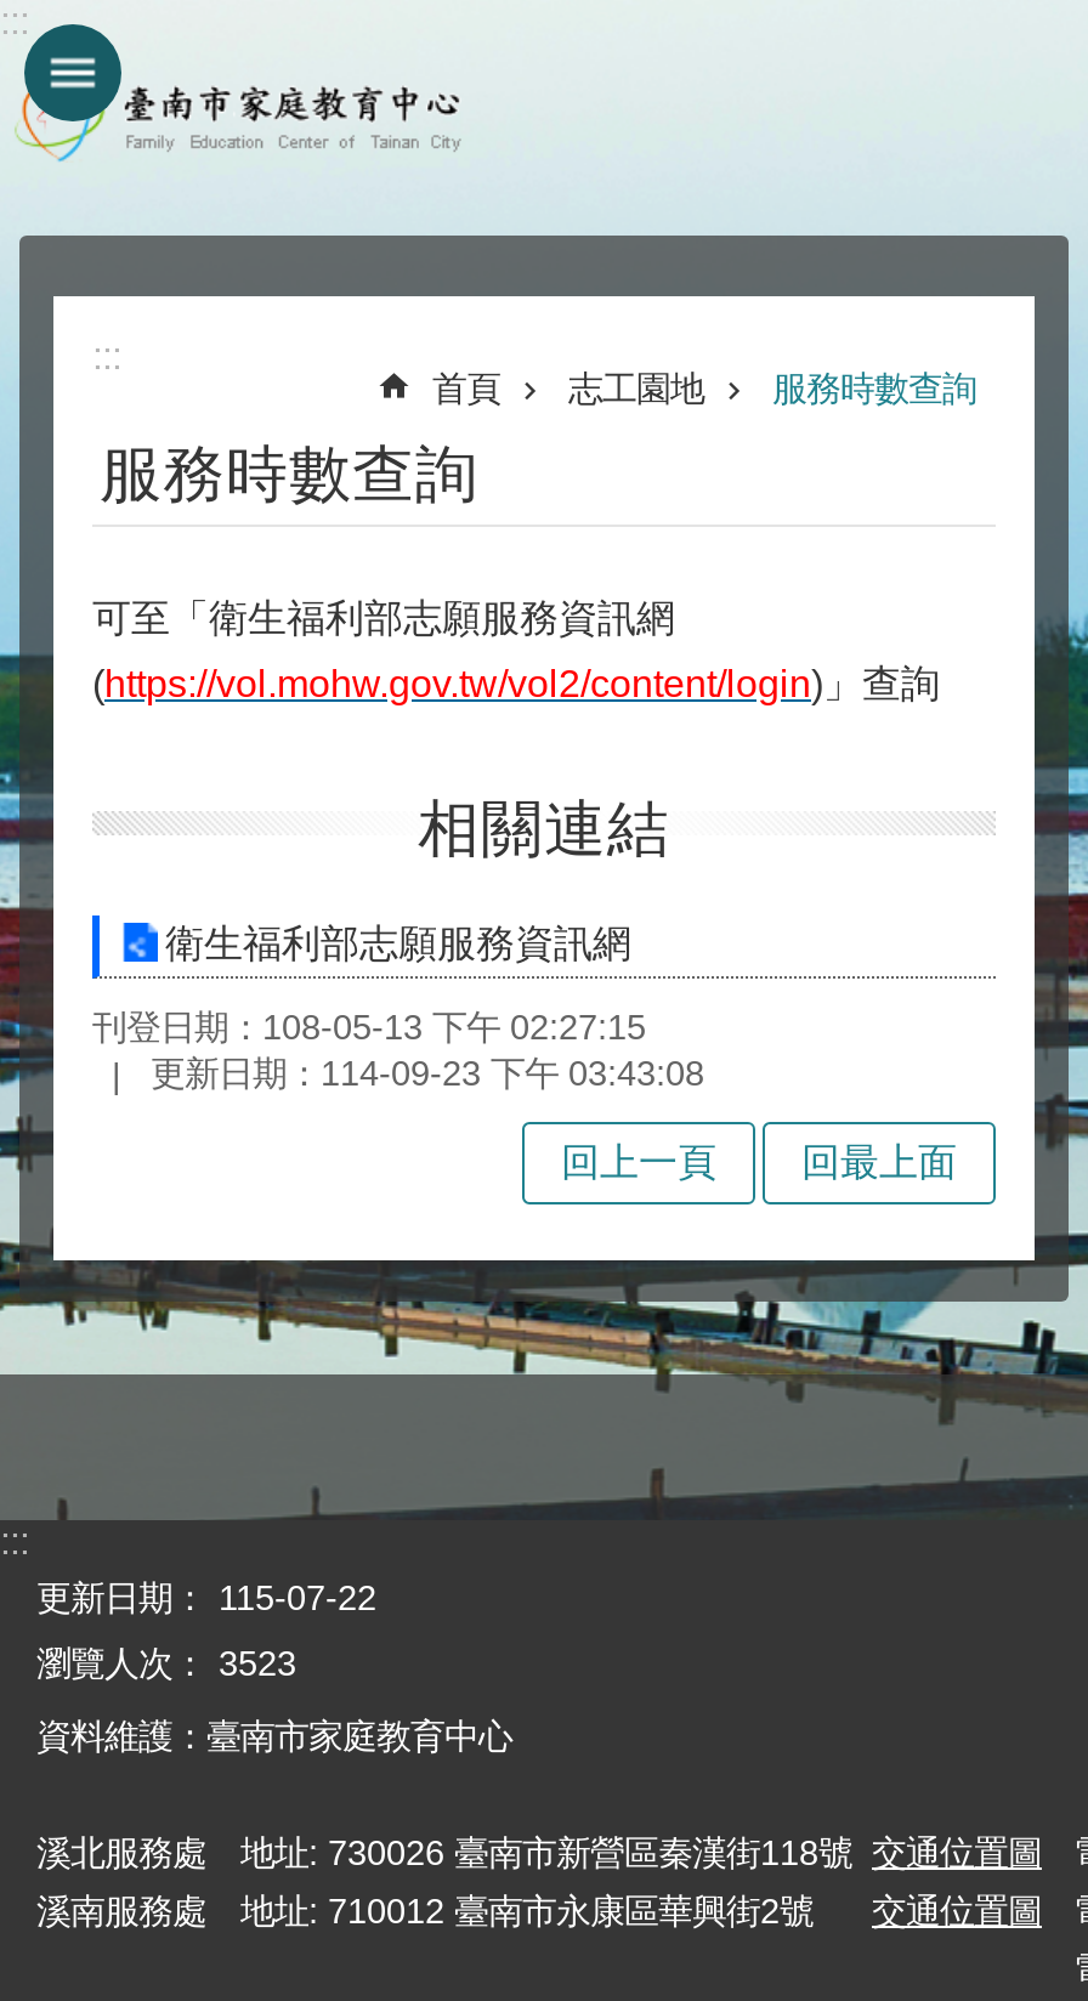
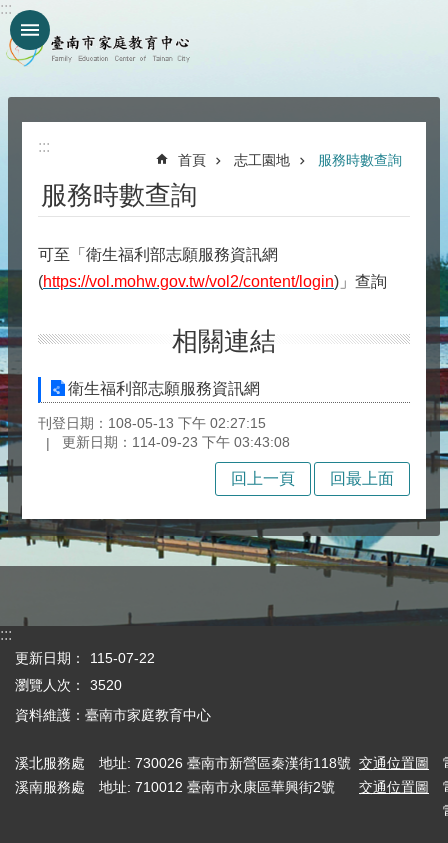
[36,1645,296,1684] 瀏覽人次： 3523 -> [15,677,122,693] 瀏覽人次： 3520

